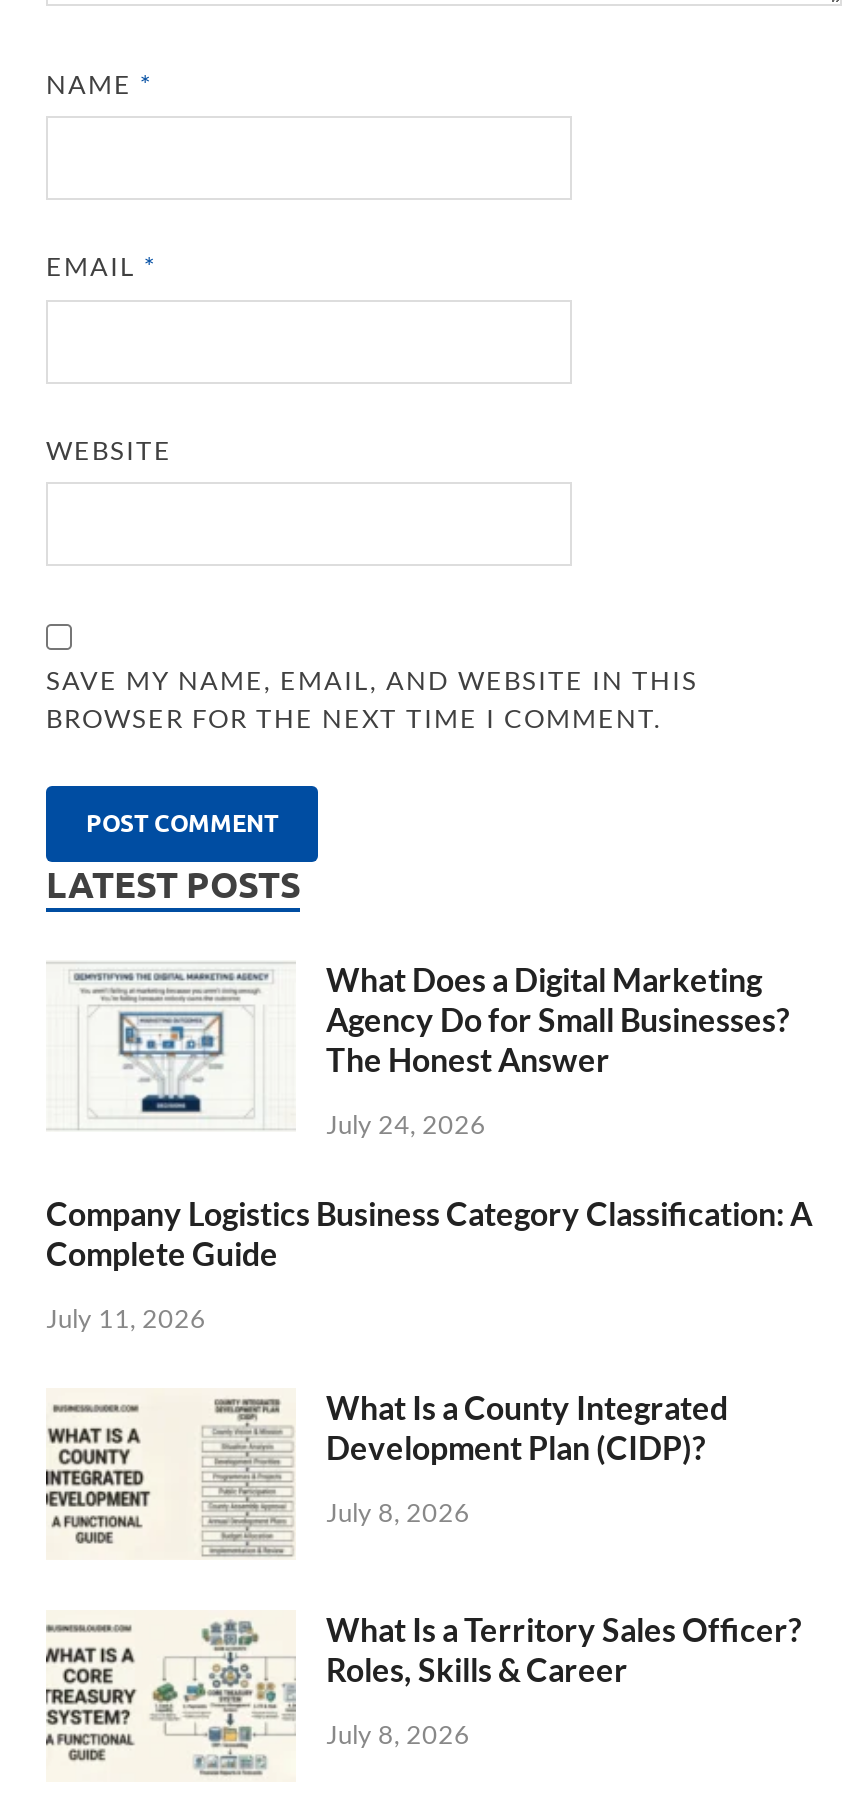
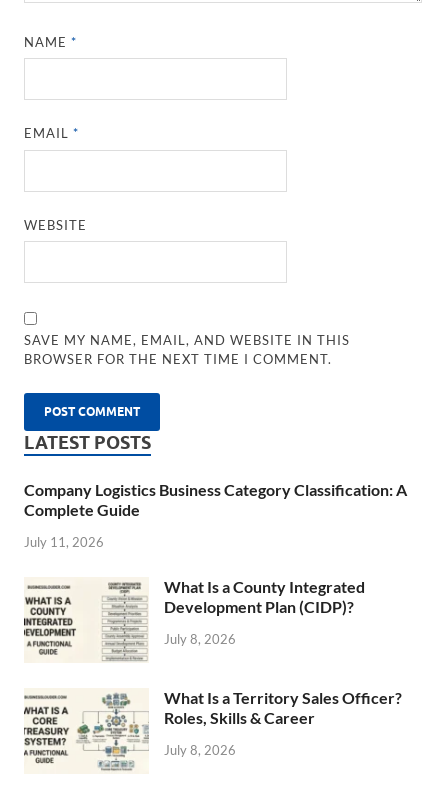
[66,961,790,1140] [image] | What Does a Digital Marketing | Agency Do for Small Businesses? | The Honest Answer | July 24, 2026 -> none

